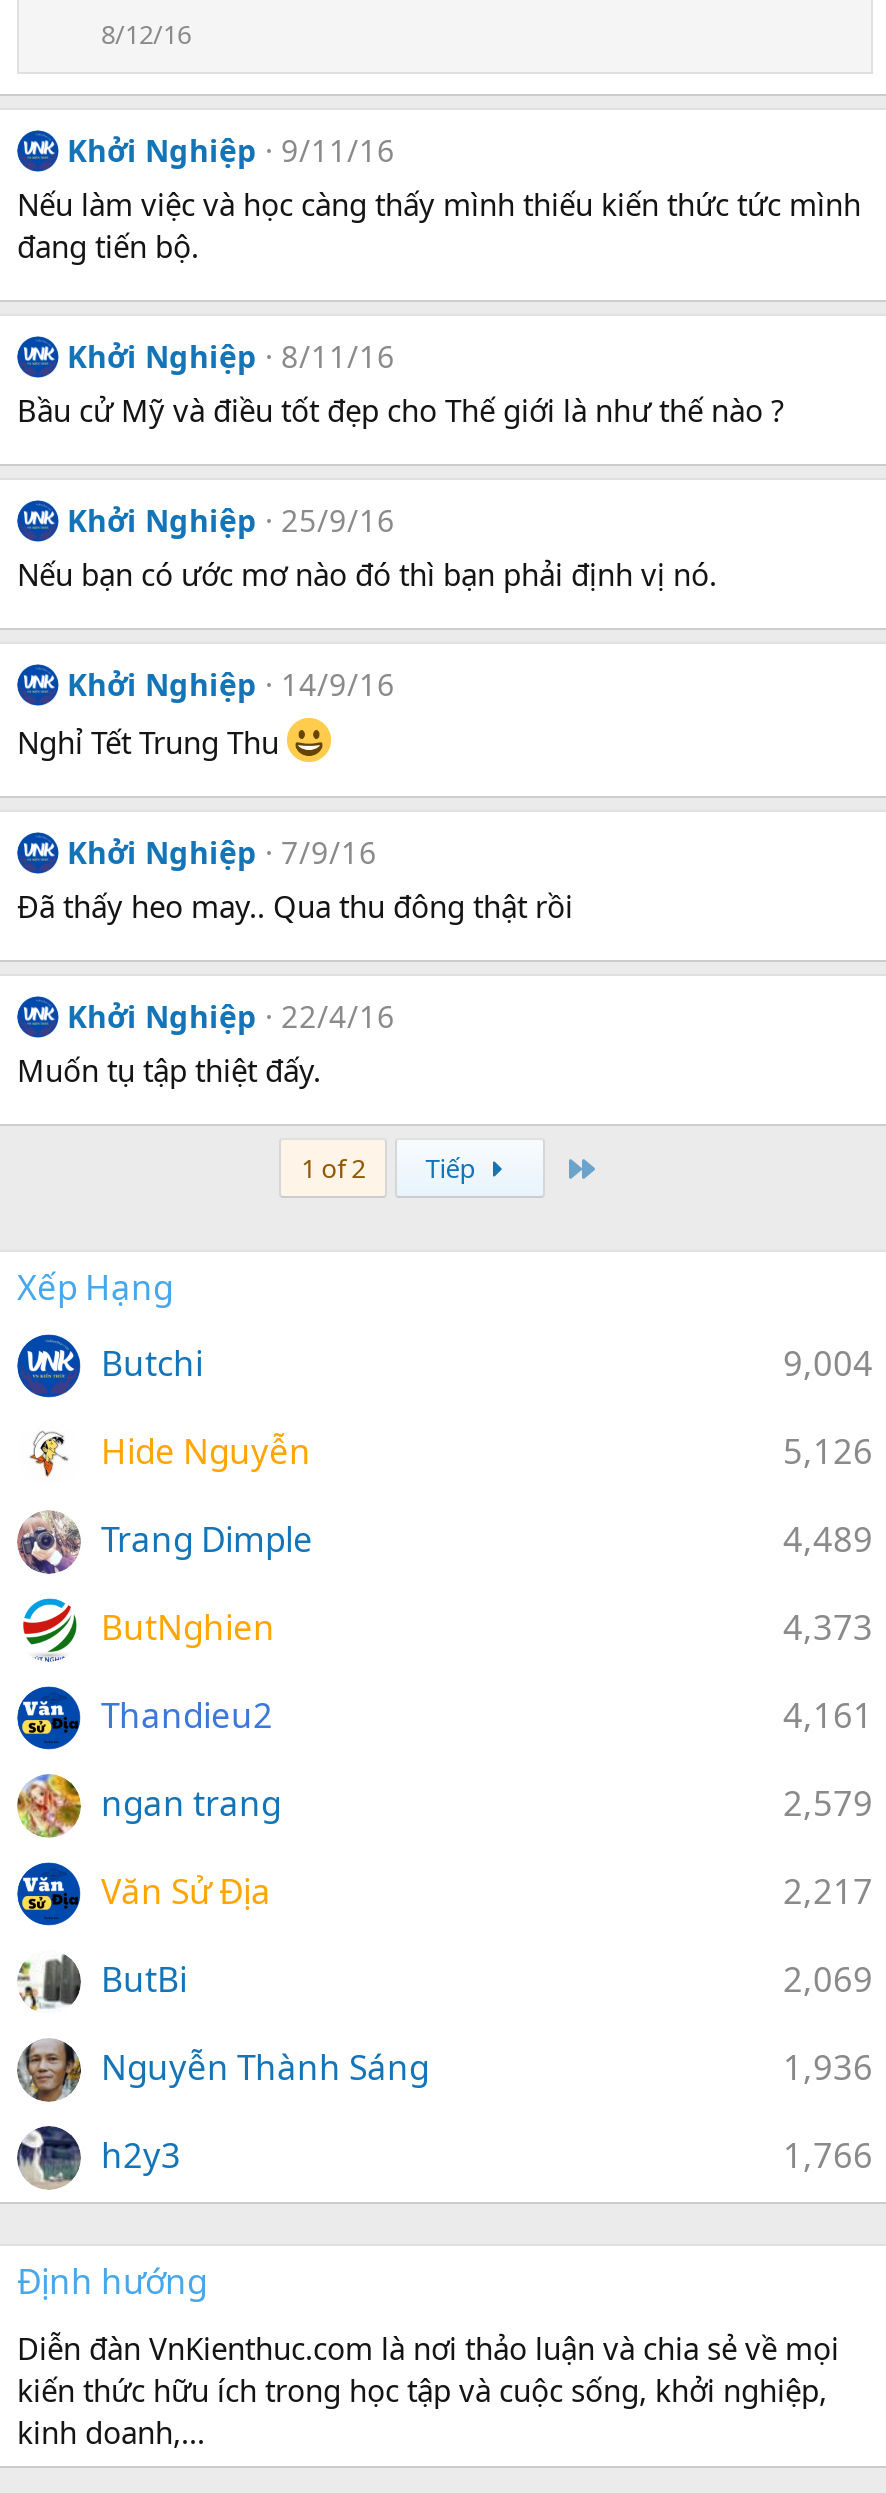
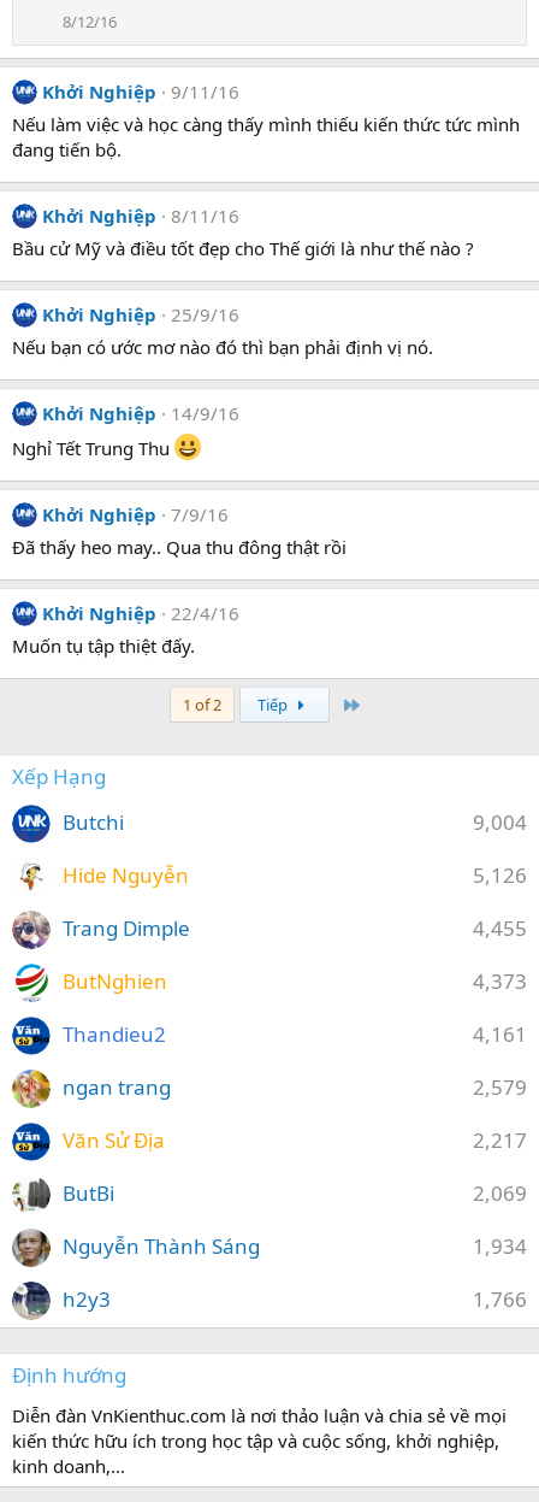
[783,1516,873,1562] 4,489 -> [473,914,527,942] 4,455
[783,2044,873,2090] 1,936 -> [473,1232,527,1260] 1,934

